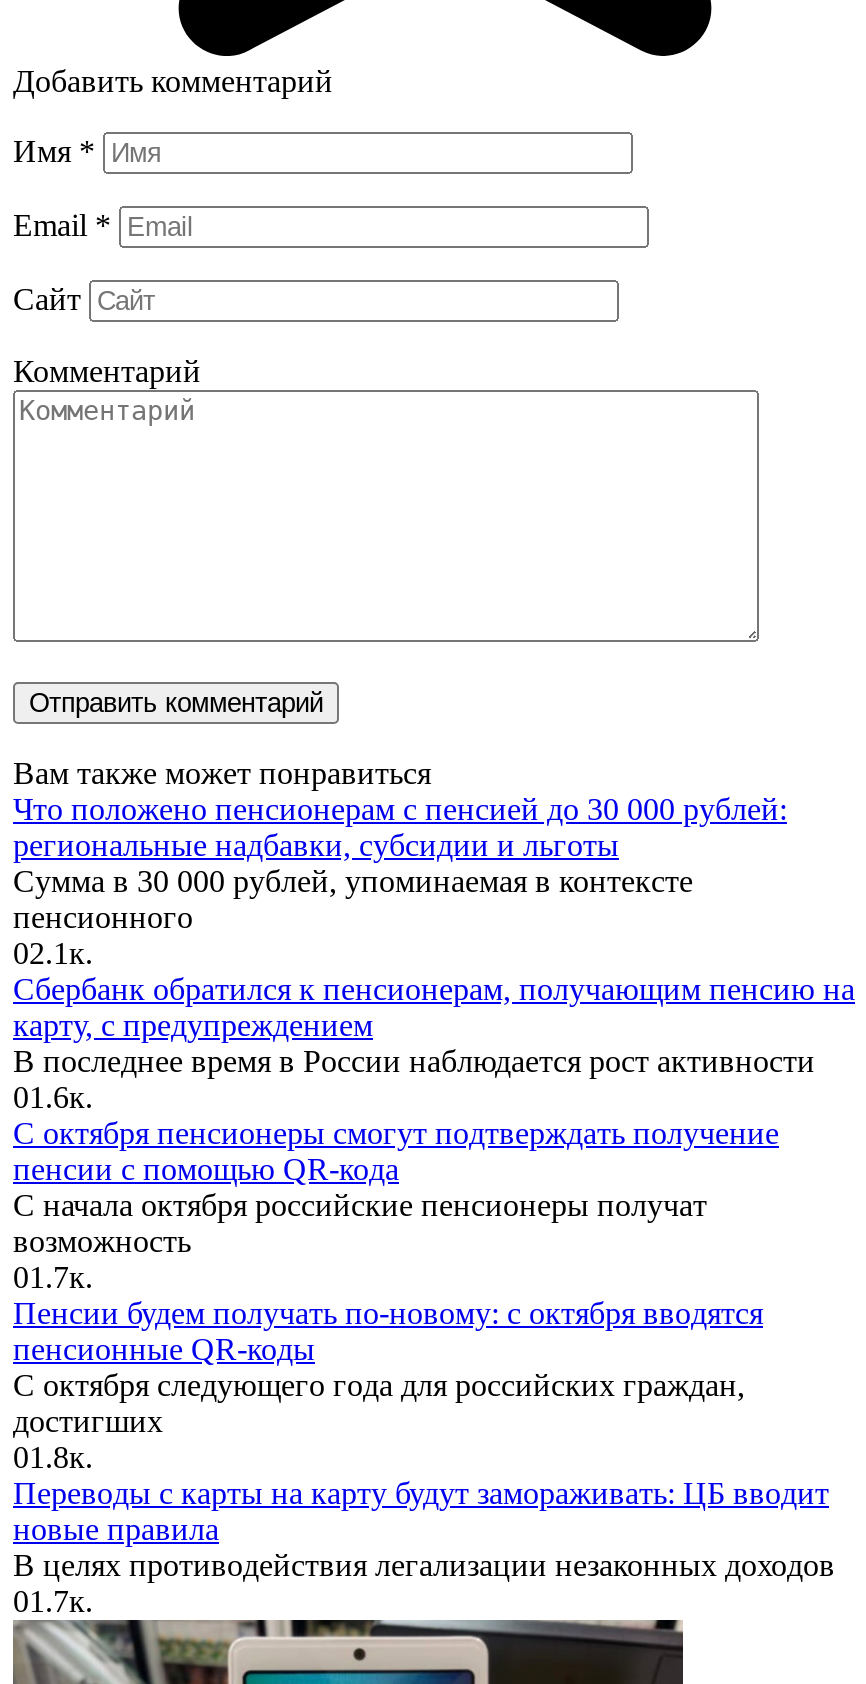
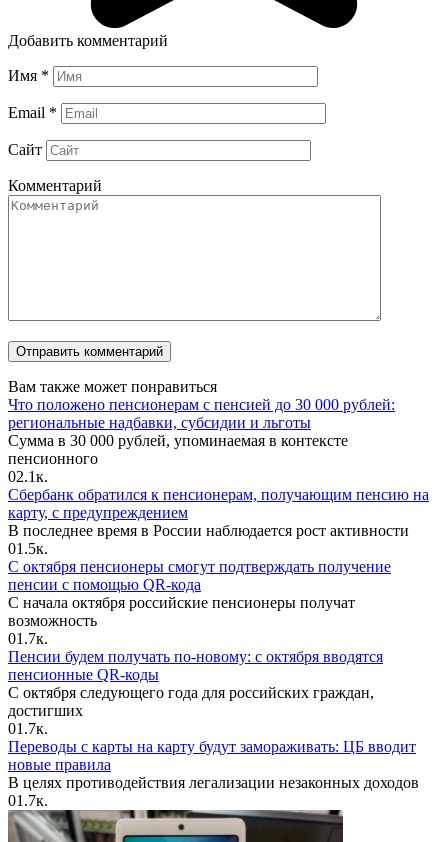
[13,1080,93,1114] 01.6к. -> [8,540,48,557] 01.5к.
[13,1440,93,1474] 01.8к. -> [8,720,48,737] 01.7к.

